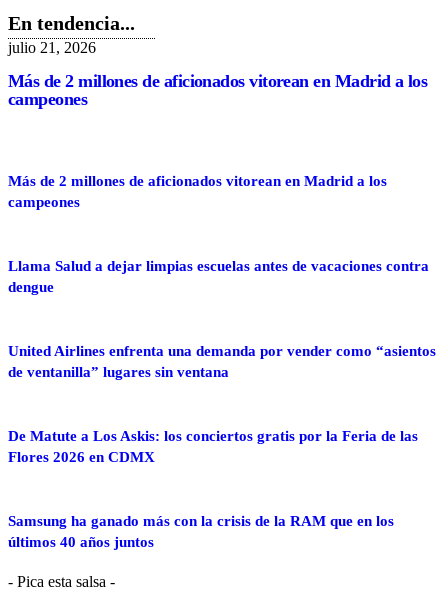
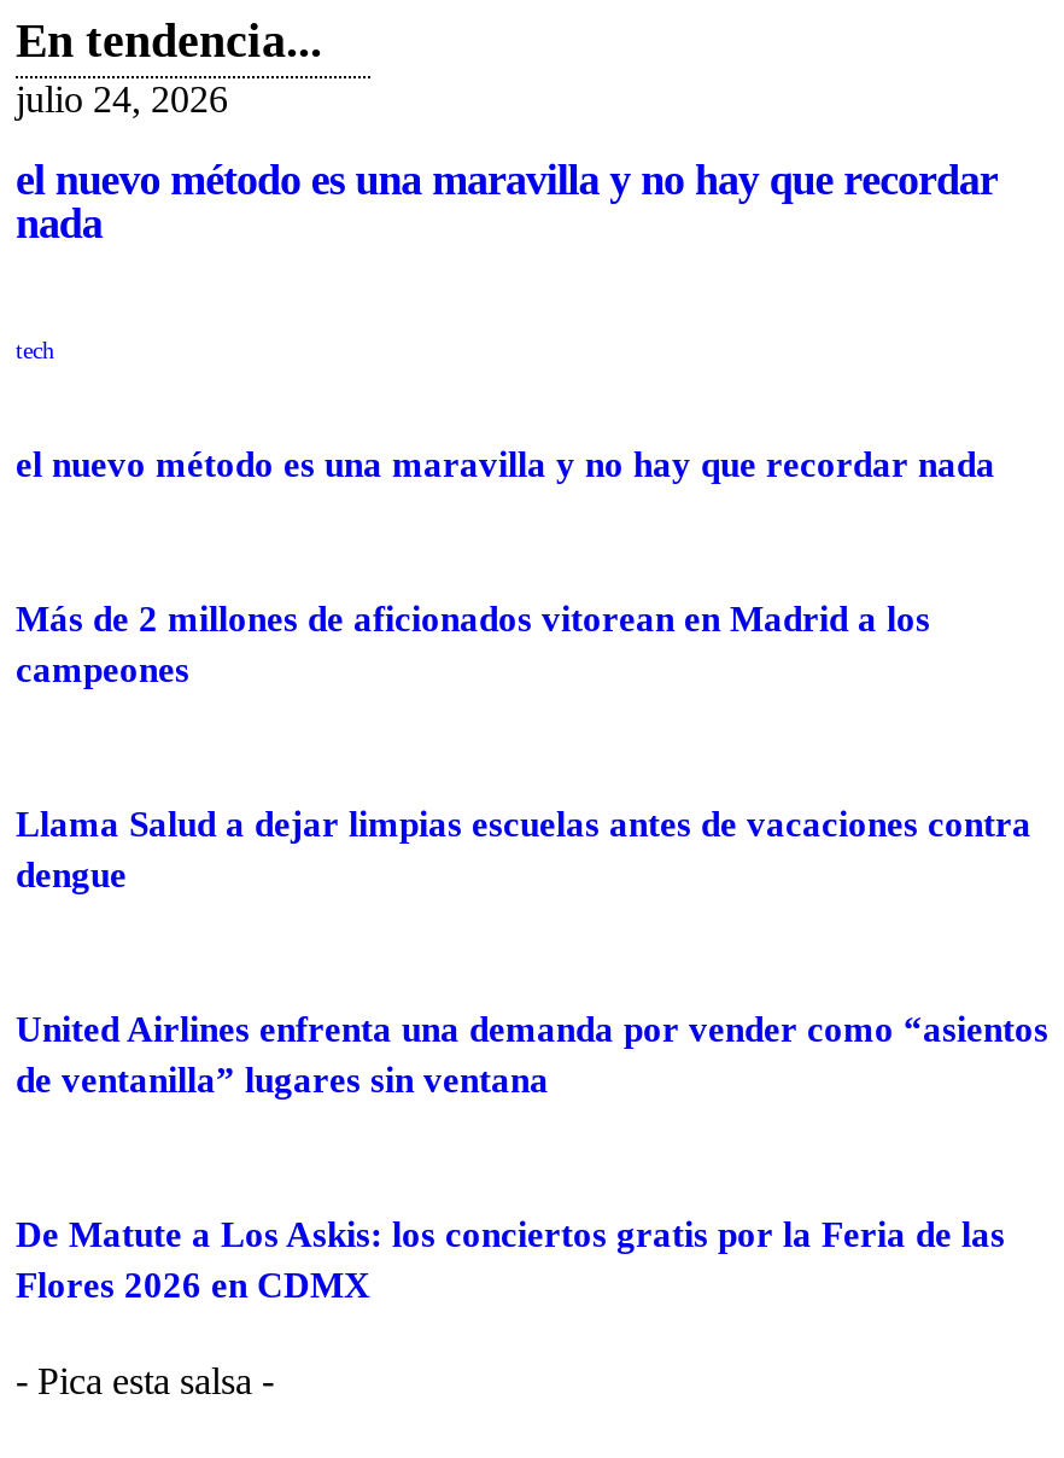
[8,39,427,109] julio 21, 2026 | Más de 2 millones de aficionados vitorean en Madrid a los | campeones -> [16,78,997,484] julio 24, 2026 | el nuevo método es una maravilla y no hay que recordar | nada | tech | el nuevo método es una maravilla y no hay que recordar nada
moved [8,173,436,465] -> [16,600,1048,1304]: Más de 2 millones de aficionados vitorean en Madrid a los | campeones | Llama Salud a dejar limpias escuelas antes de vacaciones contra | dengue | United Airlines enfrenta una demanda por vender como “asientos | de ventanilla” lugares sin ventana | De Matute a Los Askis: los conciertos gratis por la Feria de las | Flores 2026 en CDMX
[8,513,394,550] Samsung ha ganado más con la crisis de la RAM que en los | últimos 40 años juntos -> none

